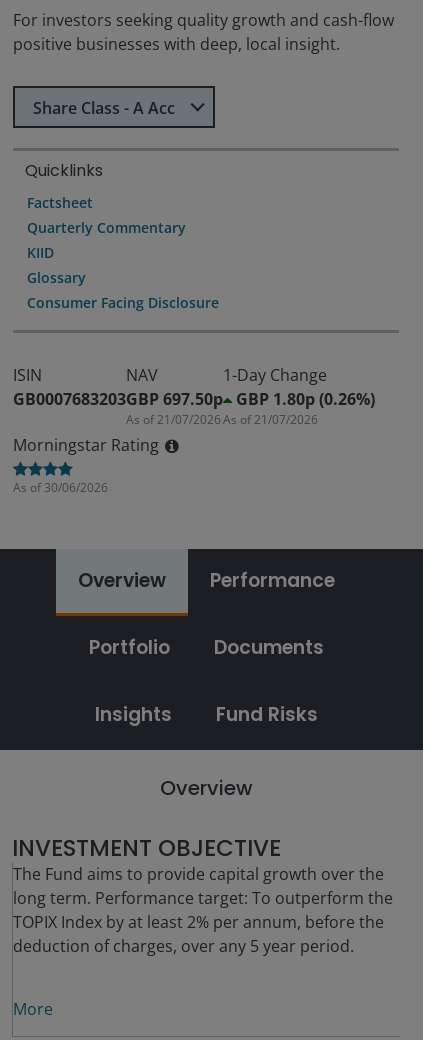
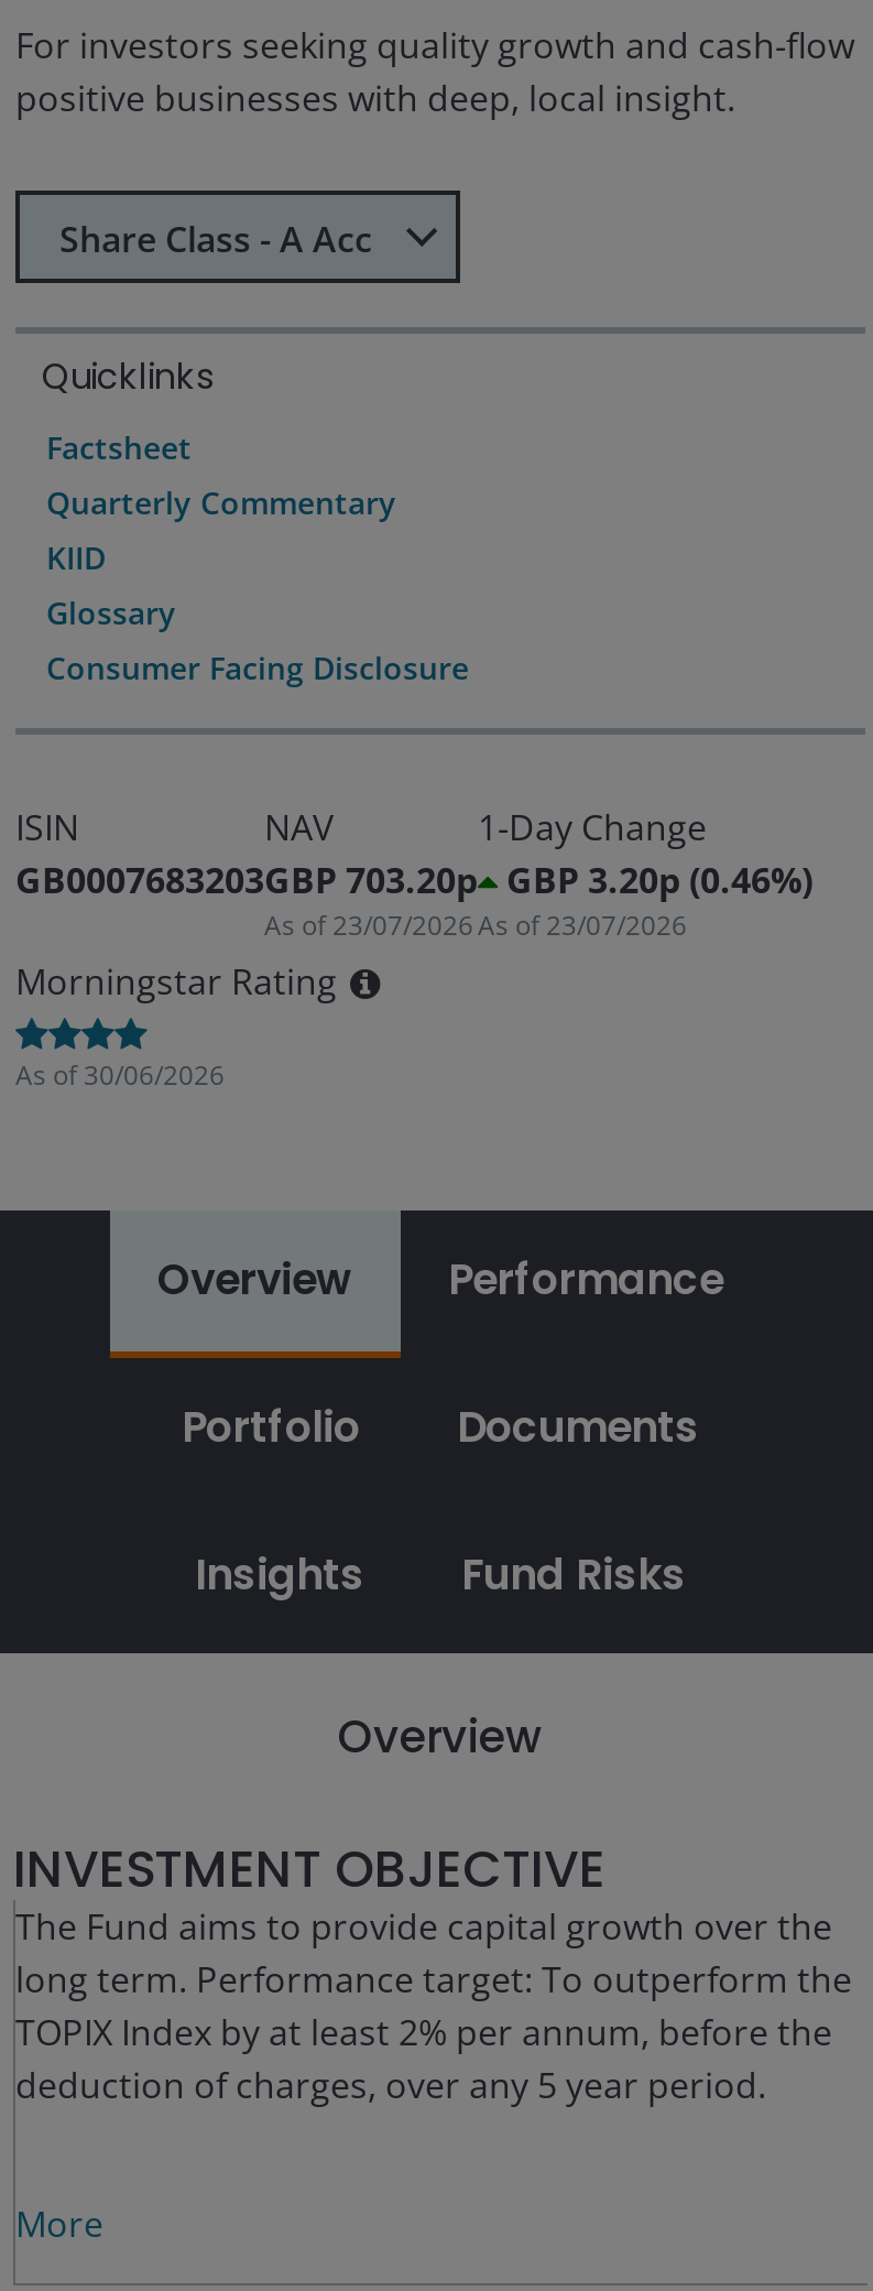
[126,388,223,410] GBP 697.50p -> [264,856,478,904] GBP 703.20p
[236,388,375,410] GBP 1.80p (0.26%) -> [506,856,812,904] GBP 3.20p (0.46%)
[126,411,221,428] As of 21/07/2026 -> [264,906,473,944] As of 23/07/2026
[223,411,318,428] As of 21/07/2026 -> [478,906,687,944] As of 23/07/2026

